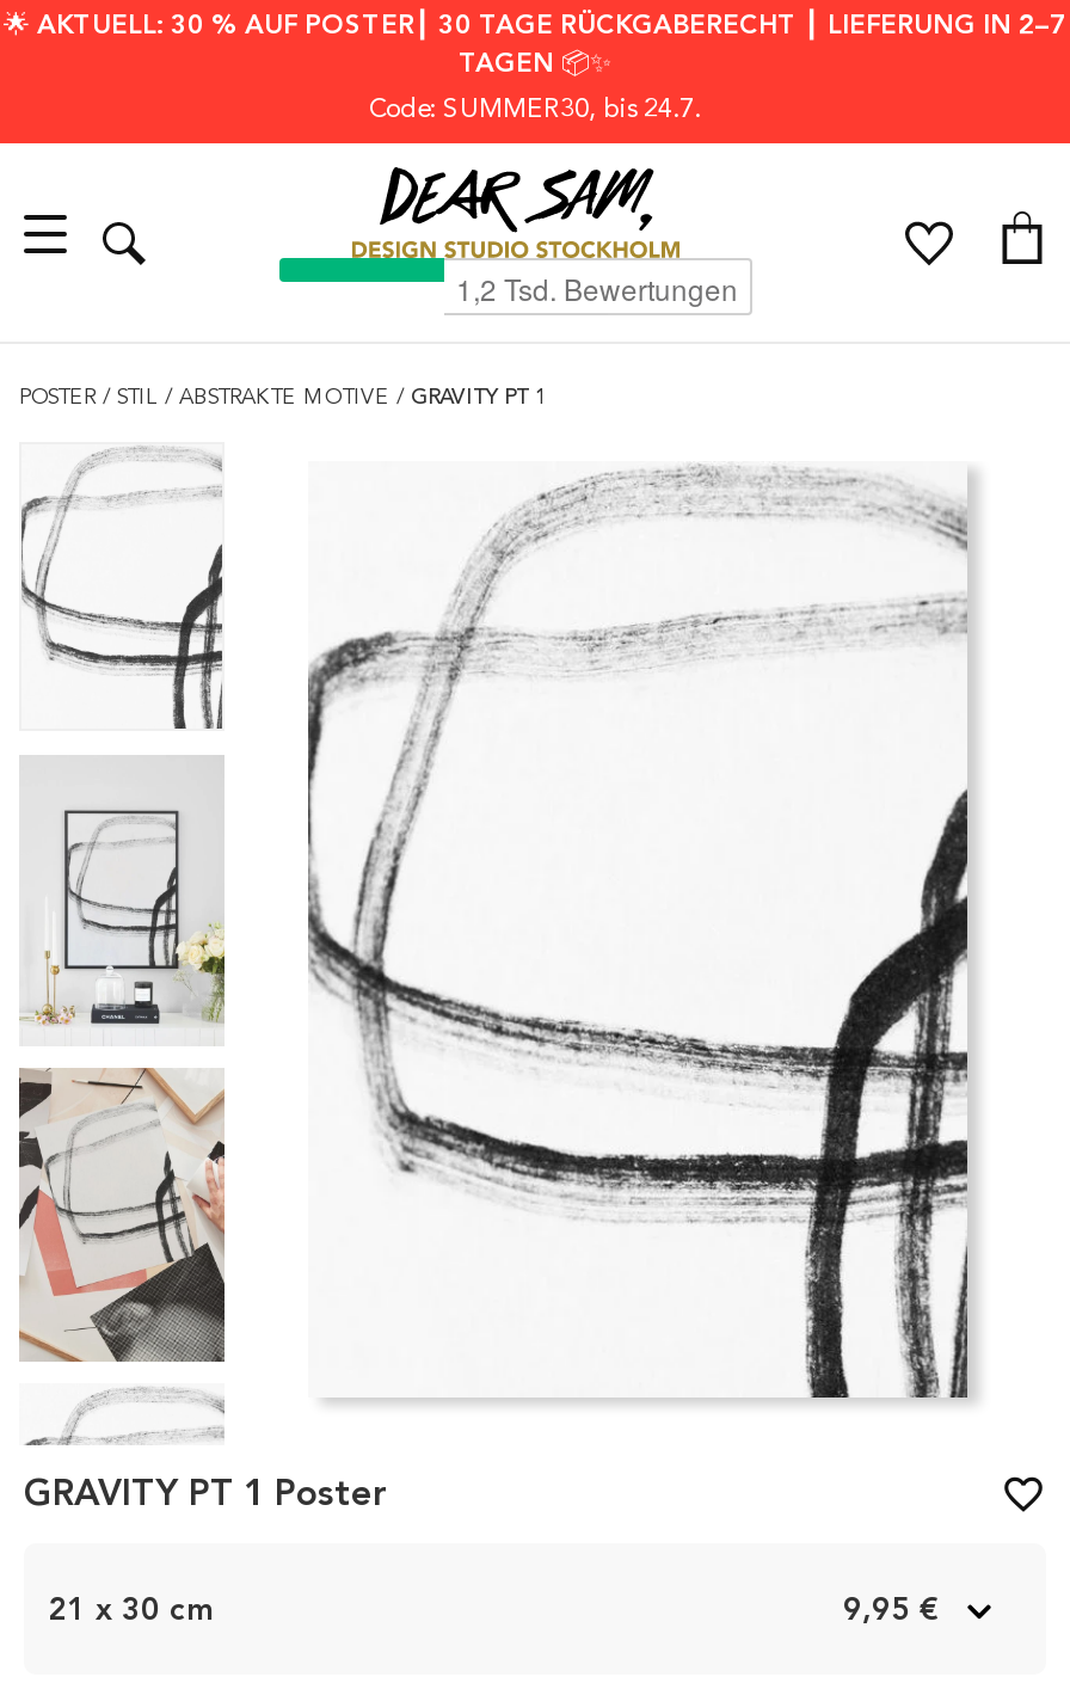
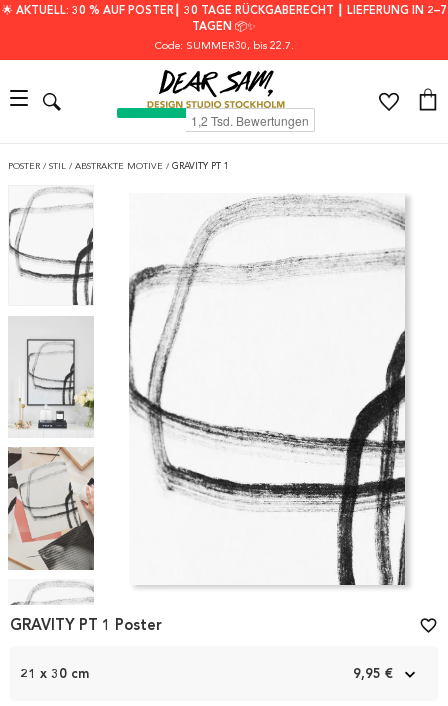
[369,91,701,124] Code: SUMMER30, bis 24.7. -> [154,38,293,52] Code: SUMMER30, bis 22.7.

